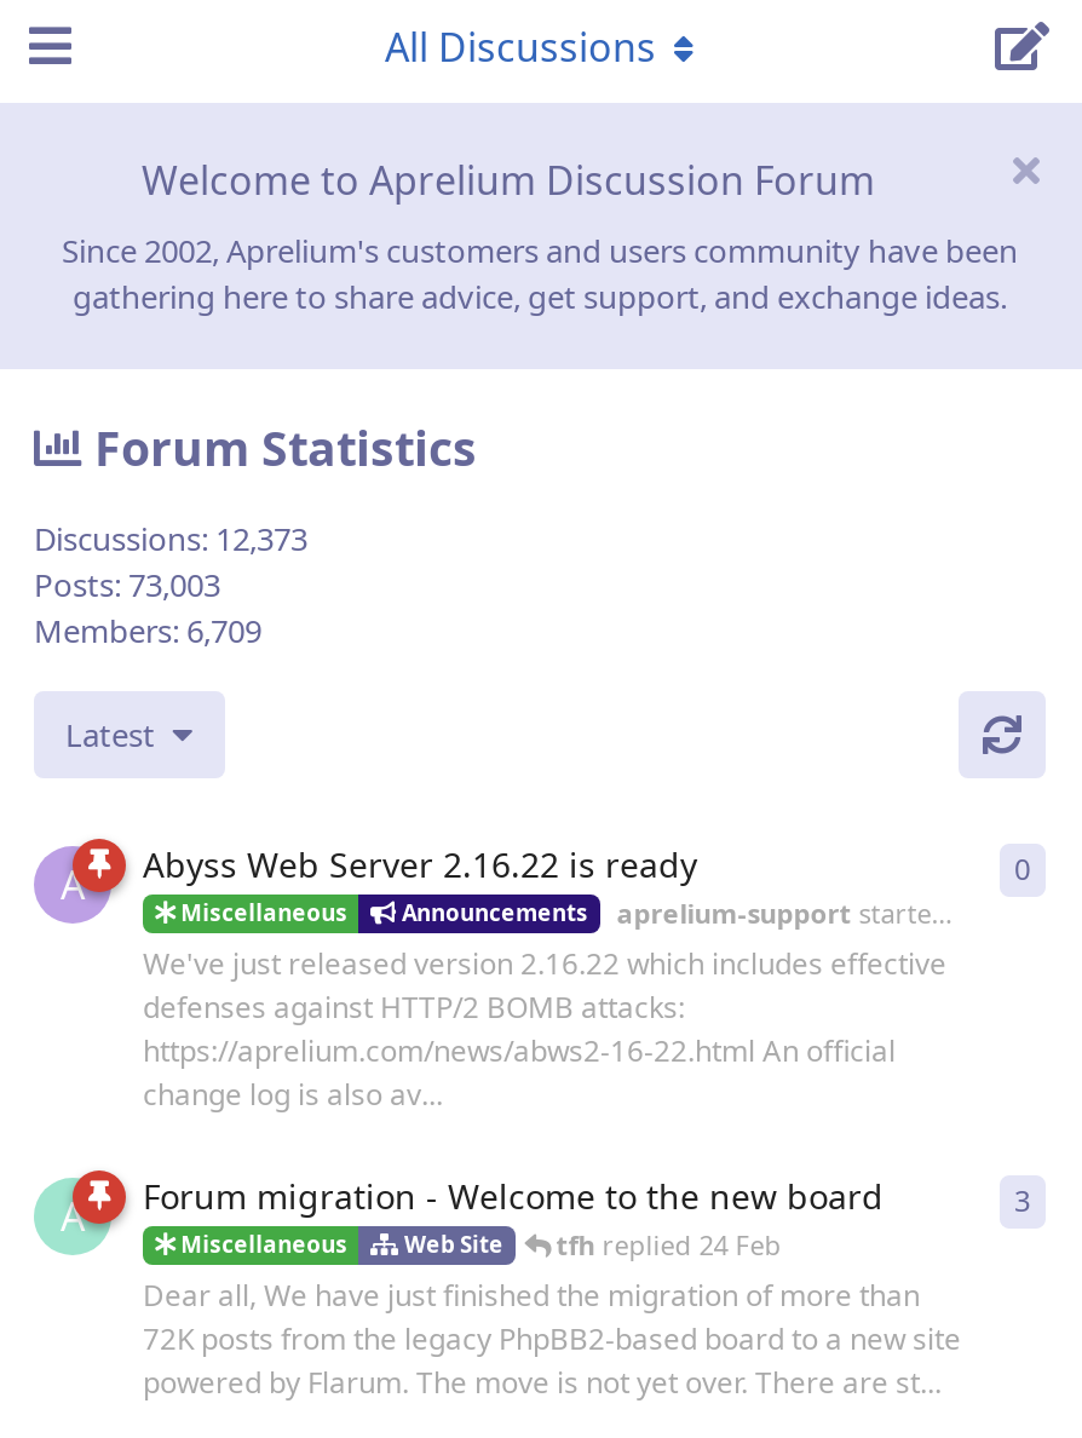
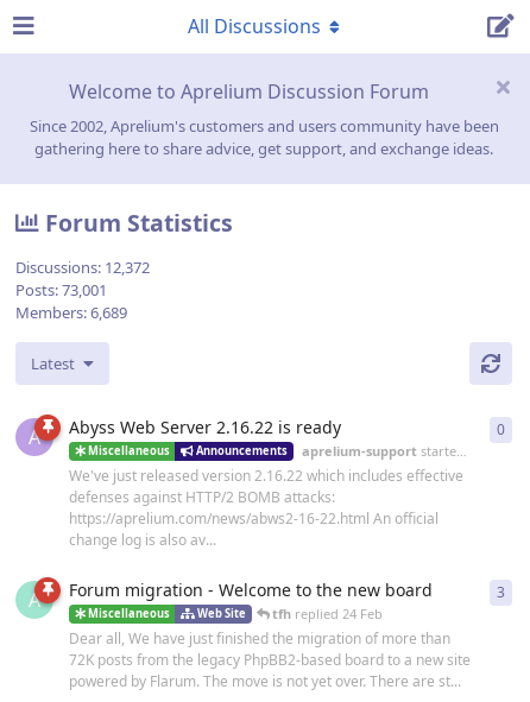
[34,517,307,561] Discussions: 12,373 -> [15,257,150,278] Discussions: 12,372
[34,563,220,607] Posts: 73,003 -> [15,279,107,301] Posts: 73,001
[34,609,261,653] Members: 6,709 -> [15,302,127,323] Members: 6,689

